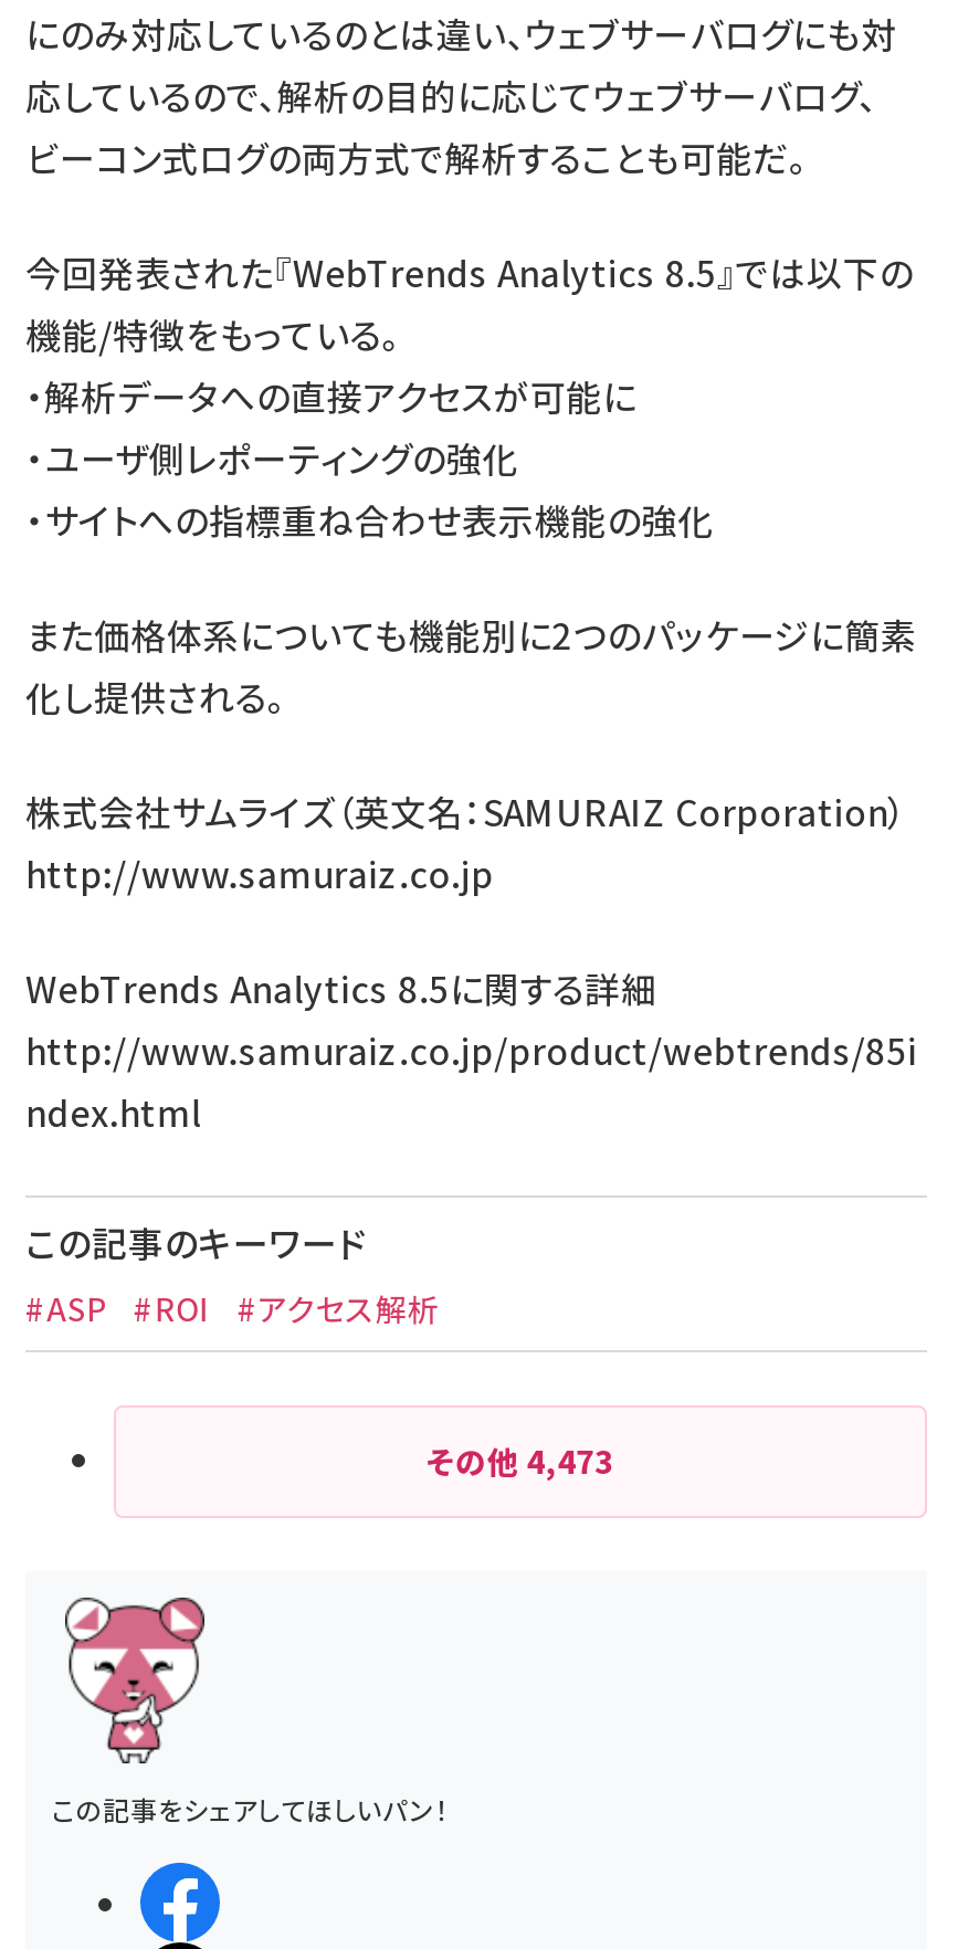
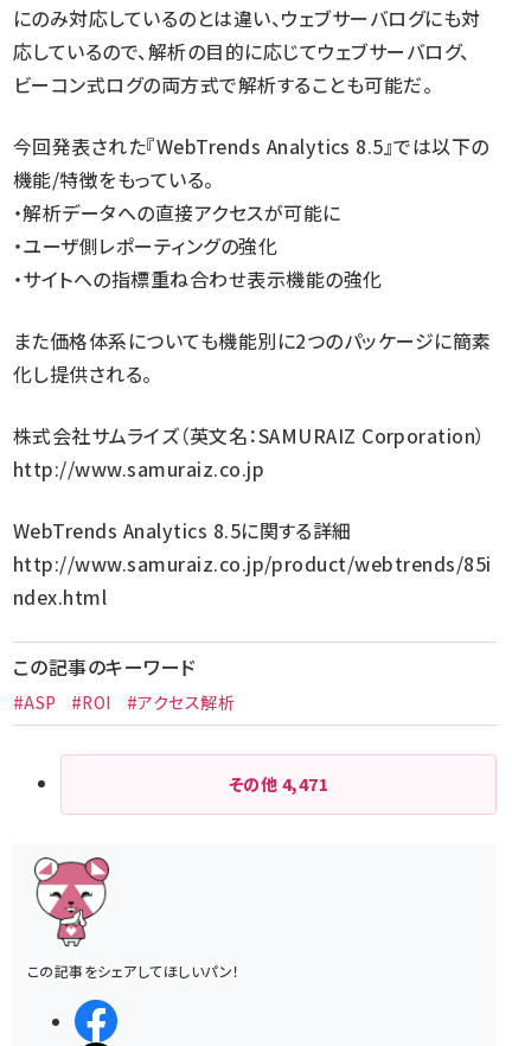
[427,1439,614,1483] その他4,473 -> [229,772,329,796] その他4,471

